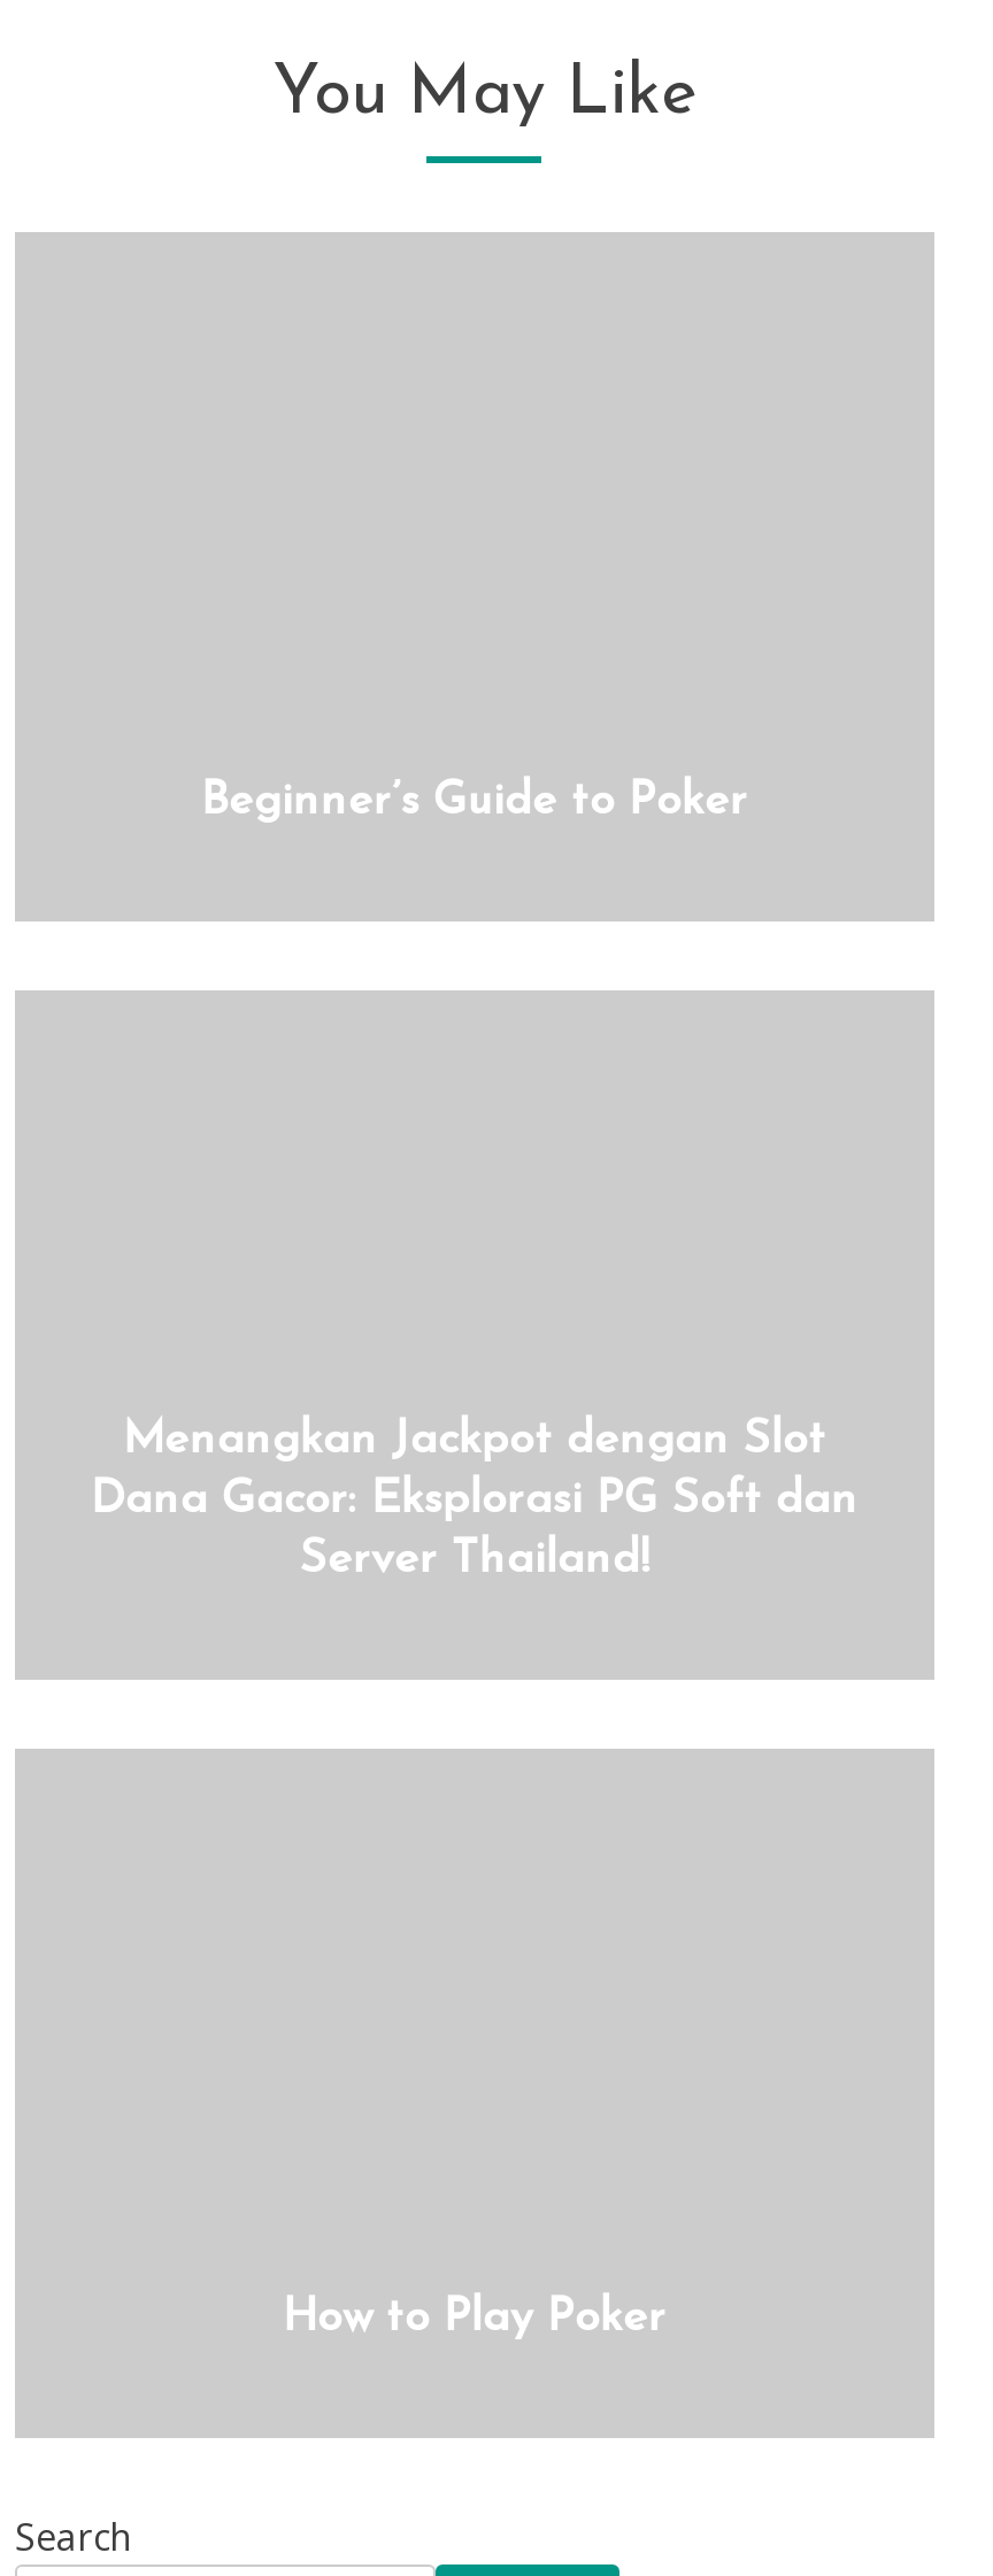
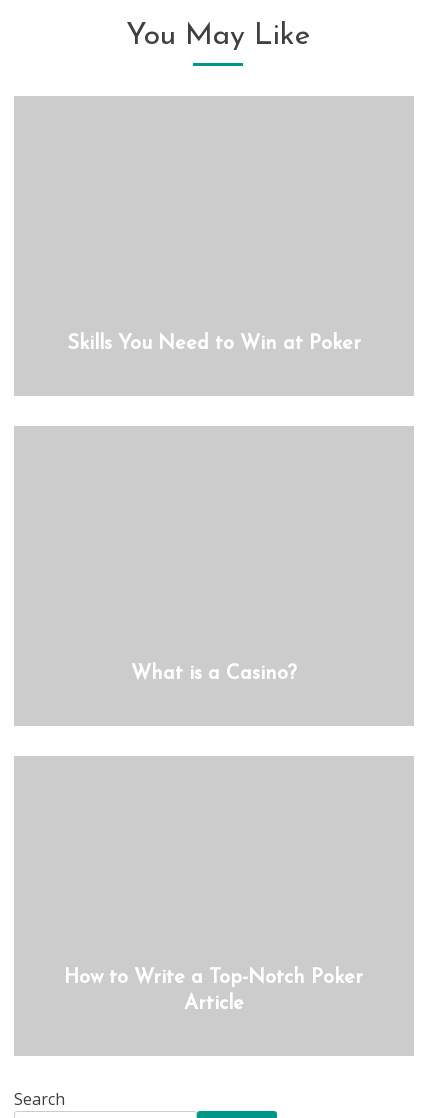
[201,779,748,825] Beginner’s Guide to Poker -> [67,334,361,354] Skills You Need to Win at Poker
[91,1418,858,1583] Menangkan Jackpot dengan Slot | Dana Gacor: Eksplorasi PG Soft dan | Server Thailand! -> [131,664,297,684] What is a Casino?
[282,2296,666,2342] How to Play Poker -> [64,968,363,1014] How to Write a Top-Notch Poker | Article

